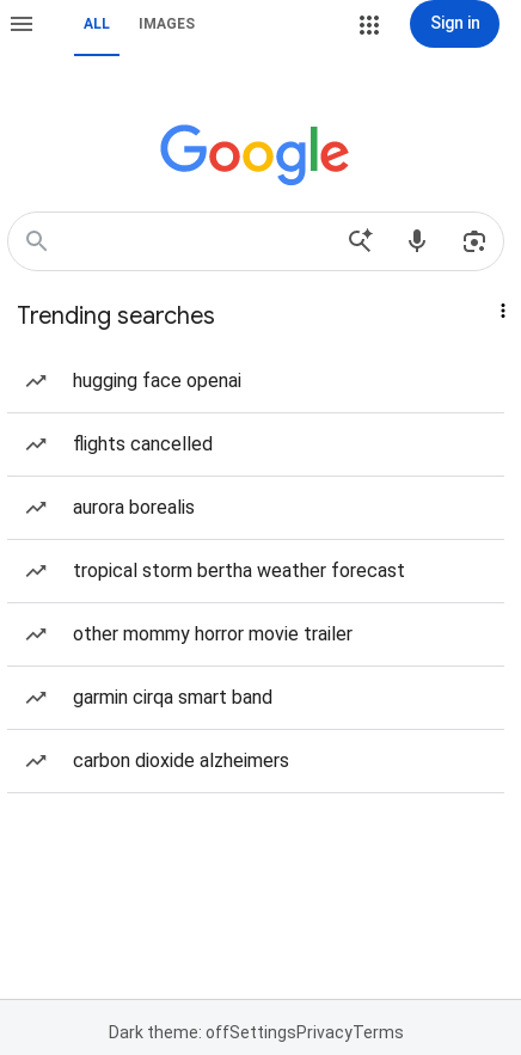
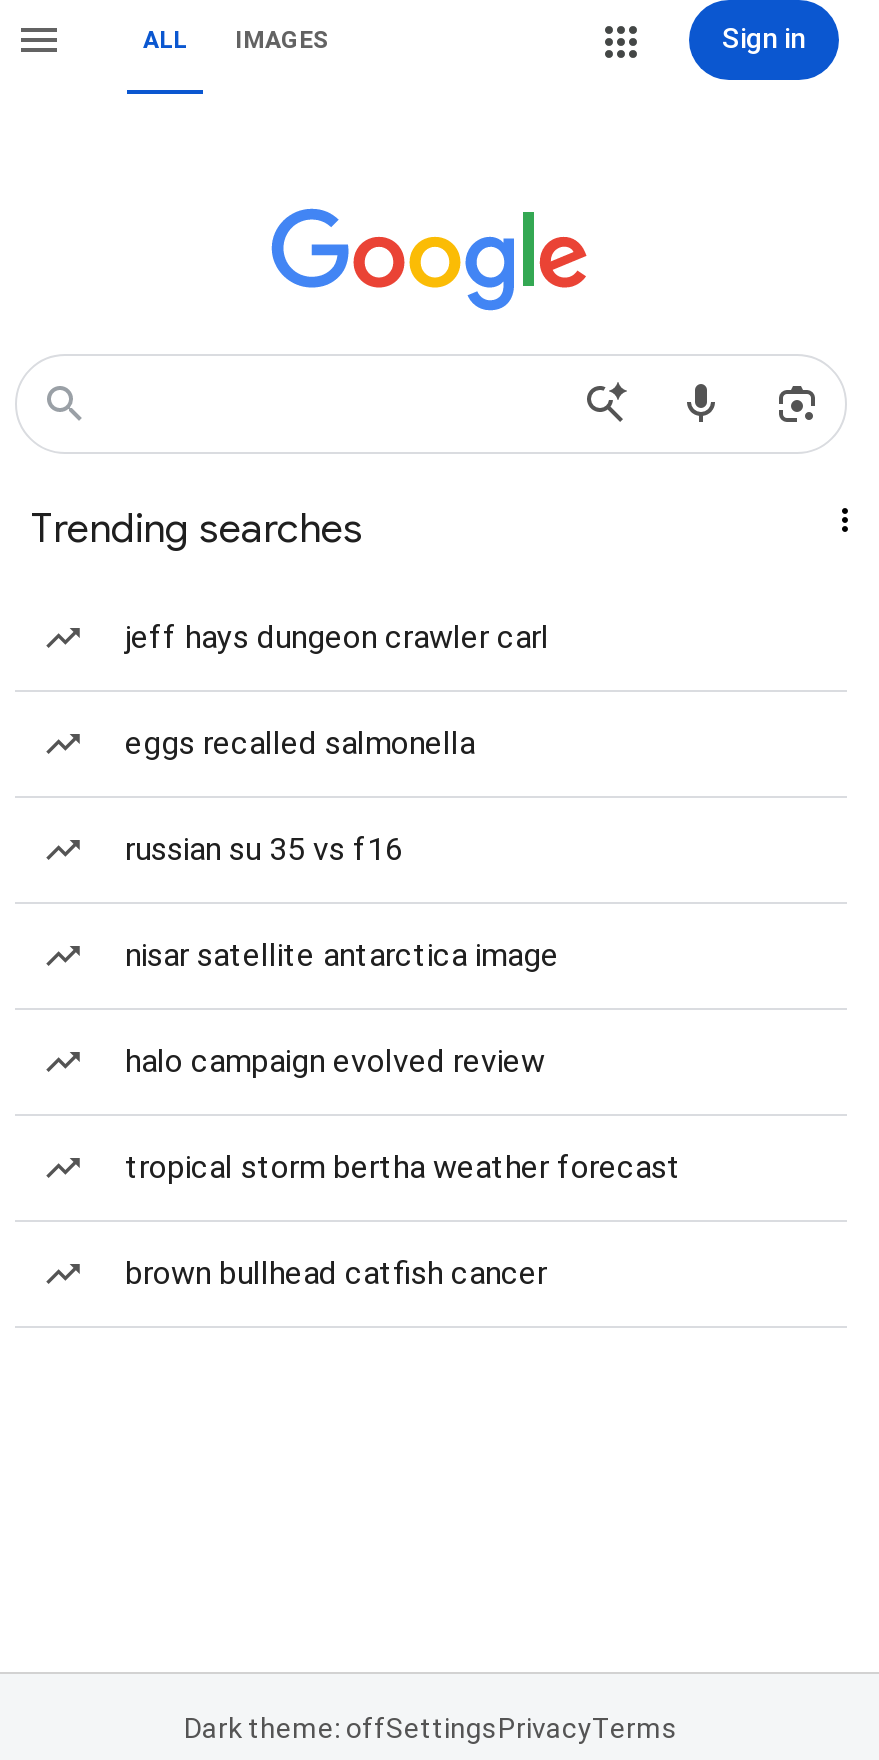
[73,369,241,519] hugging face openai | flights cancelled | aurora borealis -> [125,618,559,1080] jeff hays dungeon crawler carl | eggs recalled salmonella | russian su 35 vs f16 | nisar satellite antarctica image | halo campaign evolved review
moved [73,559,405,582] -> [125,1148,681,1186]: tropical storm bertha weather forecast
[73,622,353,772] other mommy horror movie trailer | garmin cirqa smart band | carbon dioxide alzheimers -> [125,1254,547,1292] brown bullhead catfish cancer

